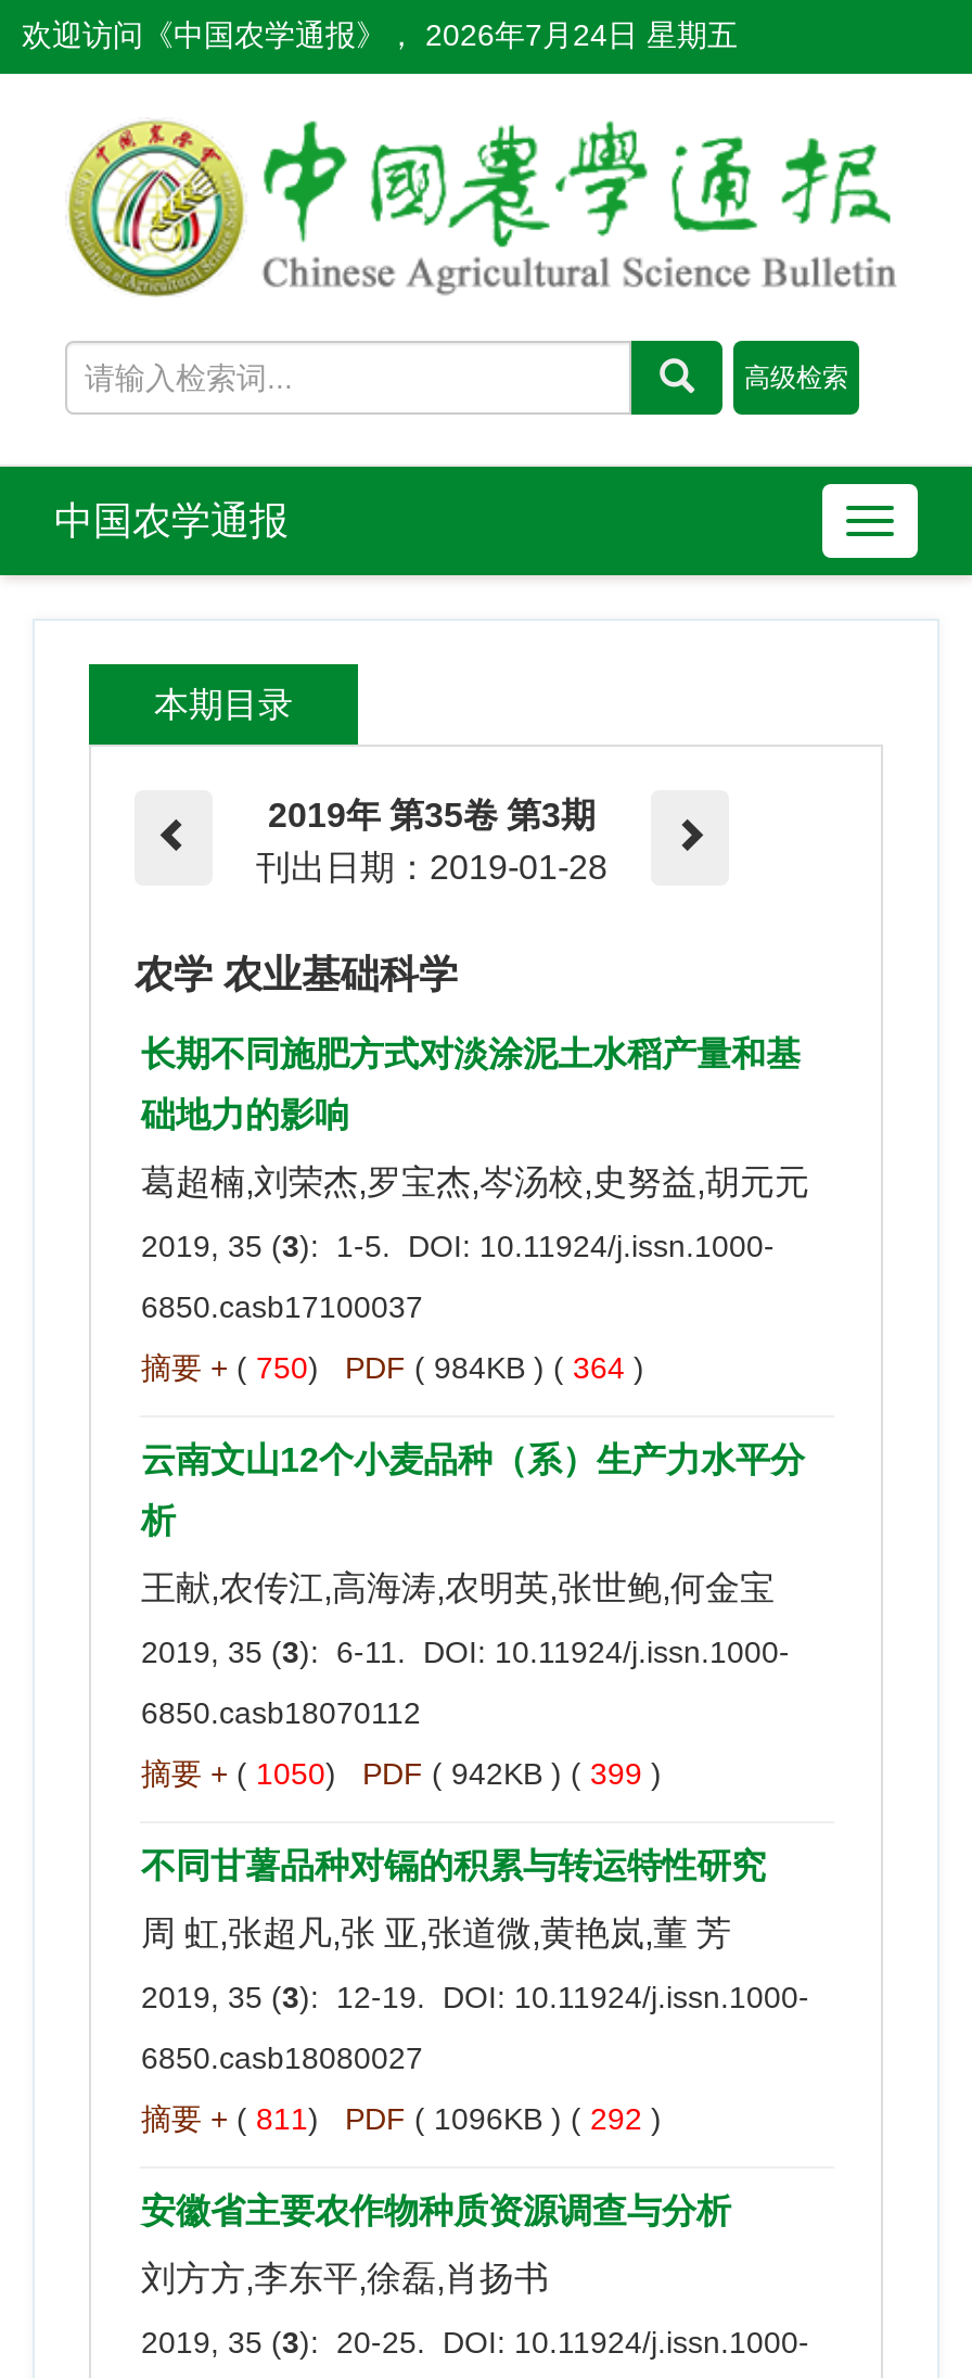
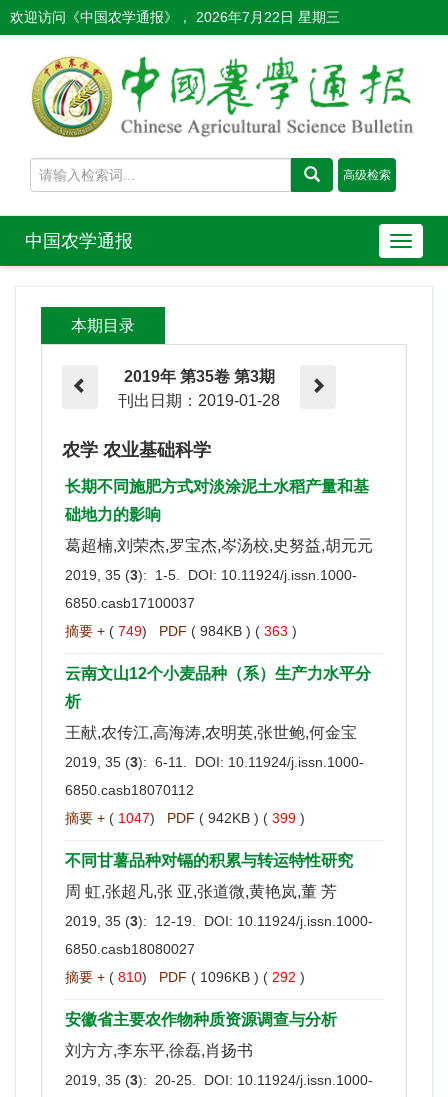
[22,17,738,52] 欢迎访问《中国农学通报》，2026年7月24日 星期五 -> [10,9,340,25] 欢迎访问《中国农学通报》，2026年7月22日 星期三
[141,1350,662,1385] 摘要 + (750) PDF ( 984KB ) (364) -> [65,623,305,639] 摘要 + (749) PDF ( 984KB ) (363)
[141,1756,679,1791] 摘要 + (1050) PDF ( 942KB ) (399) -> [65,810,313,826] 摘要 + (1047) PDF ( 942KB ) (399)
[141,2101,679,2136] 摘要 + (811) PDF ( 1096KB ) (292) -> [65,969,313,985] 摘要 + (810) PDF ( 1096KB ) (292)

